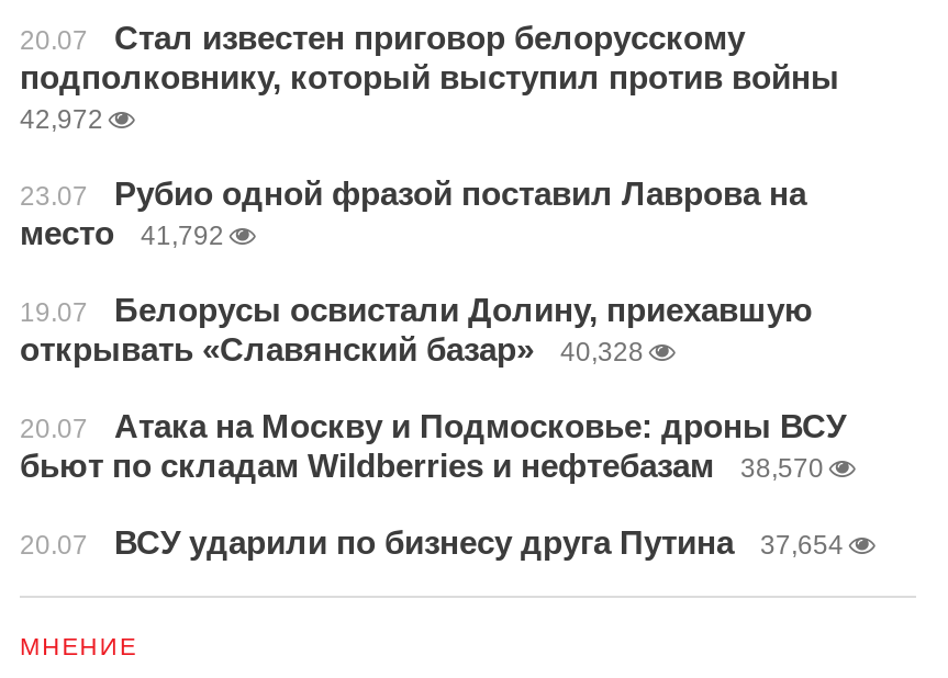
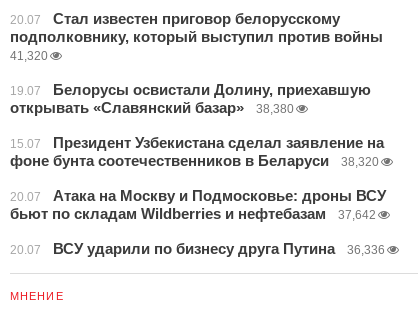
[20,104,806,251] 42,972 | 23.07 | Рубио одной фразой поставил Лаврова на | место | 41,792 -> [10,49,48,63] 41,320
moved [20,291,813,368] -> [10,81,371,116]: 19.07 | Белорусы освистали Долину, приехавшую | открывать «Славянский базар»
[560,337,644,368] 40,328 -> [10,102,384,169] 38,380 | 15.07 | Президент Узбекистана сделал заявление на | фоне бунта соотечественников в Беларуси | 38,320
[20,447,824,484] бьют по складам Wildberries и нефтебазам 38,570 -> [10,205,376,222] бьют по складам Wildberries и нефтебазам 37,642
[20,523,844,561] 20.07 ВСУ ударили по бизнесу друга Путина 37,654 -> [10,240,385,257] 20.07 ВСУ ударили по бизнесу друга Путина 36,336

